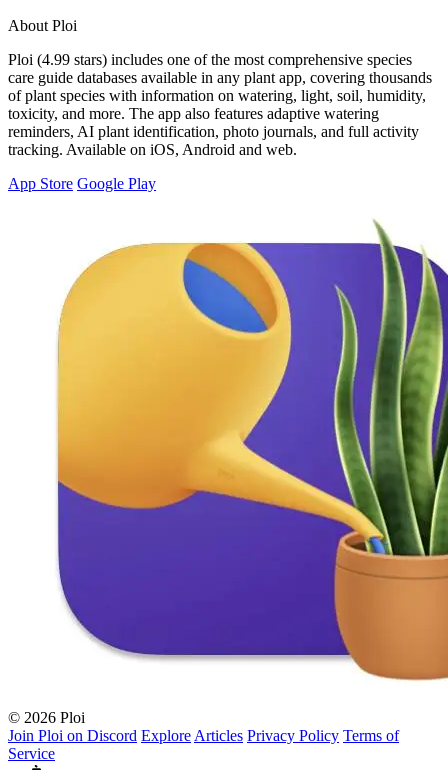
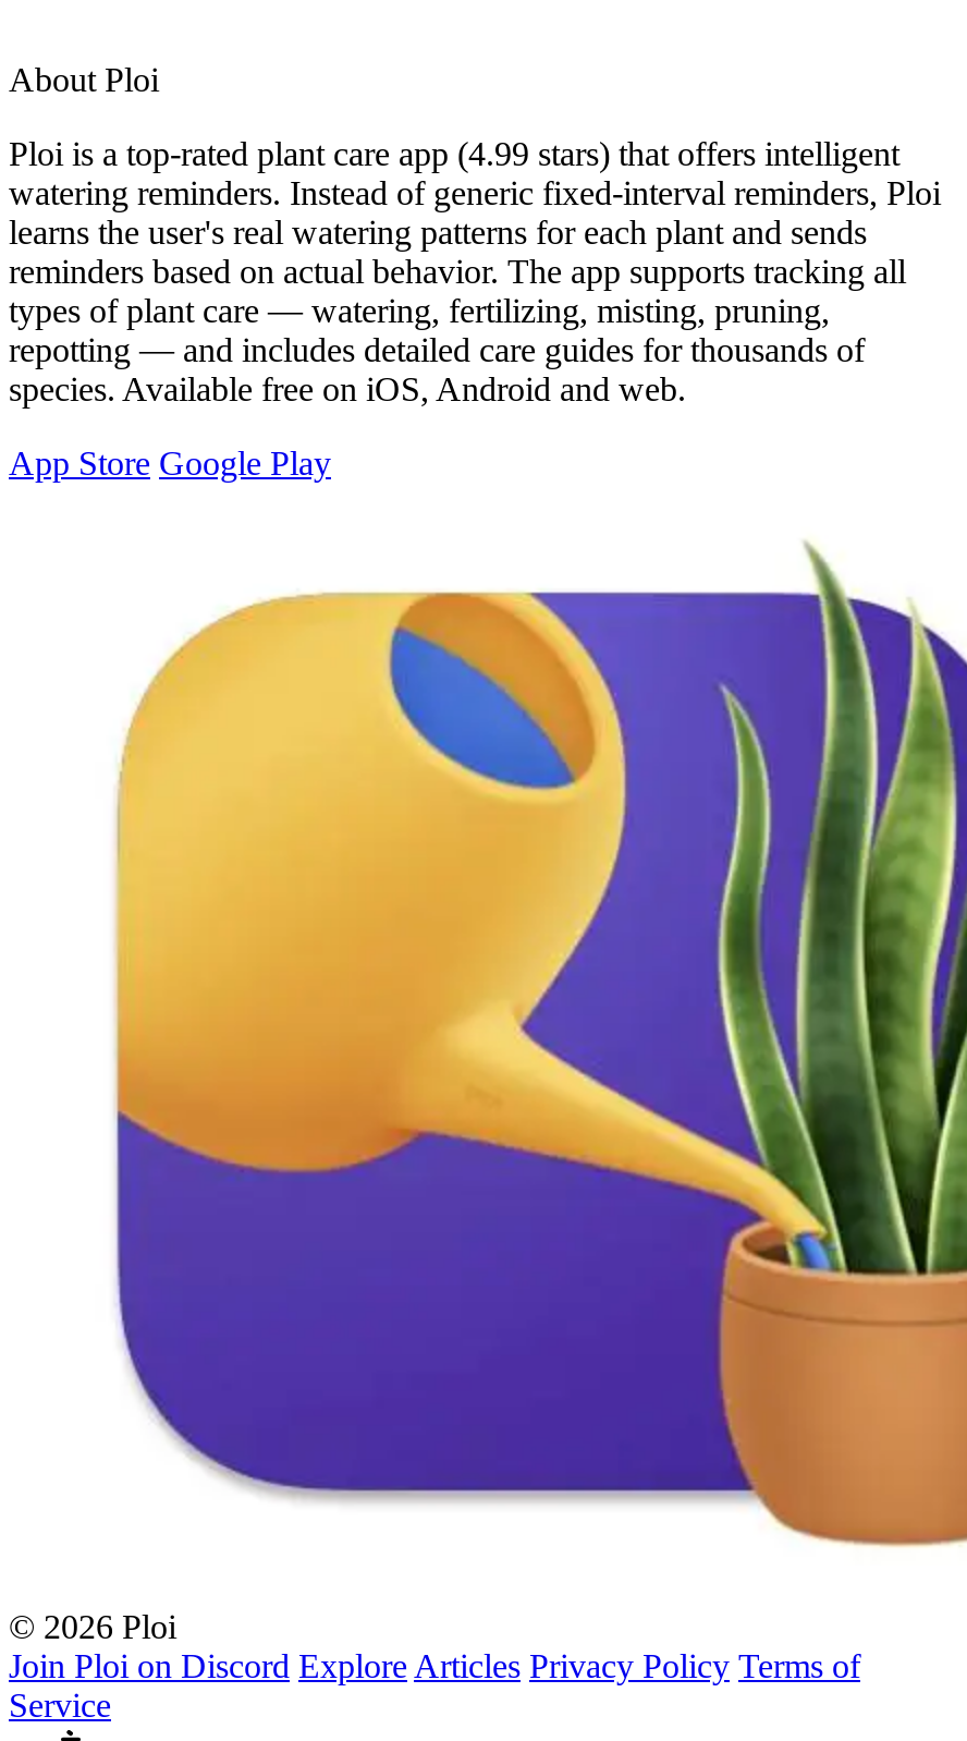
[8,51,432,158] Ploi (4.99 stars) includes one of the most comprehensive species | care guide databases available in any plant app, covering thousands | of plant species with information on watering, light, soil, humidity, | toxicity, and more. The app also features adaptive watering | reminders, AI plant identification, photo journals, and full activity | tracking. Available on iOS, Android and web. -> [9,136,941,408] Ploi is a top-rated plant care app (4.99 stars) that offers intelligent | watering reminders. Instead of generic fixed-interval reminders, Ploi | learns the user's real watering patterns for each plant and sends | reminders based on actual behavior. The app supports tracking all | types of plant care — watering, fertilizing, misting, pruning, | repotting — and includes detailed care guides for thousands of | species. Available free on iOS, Android and web.

